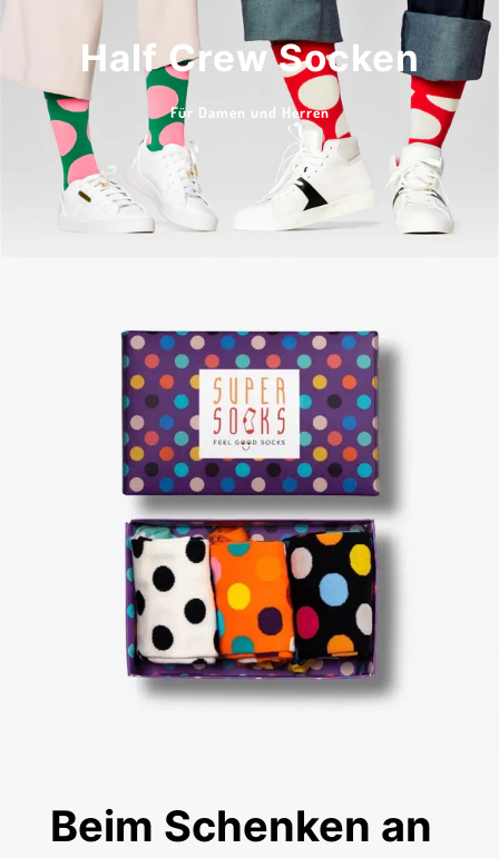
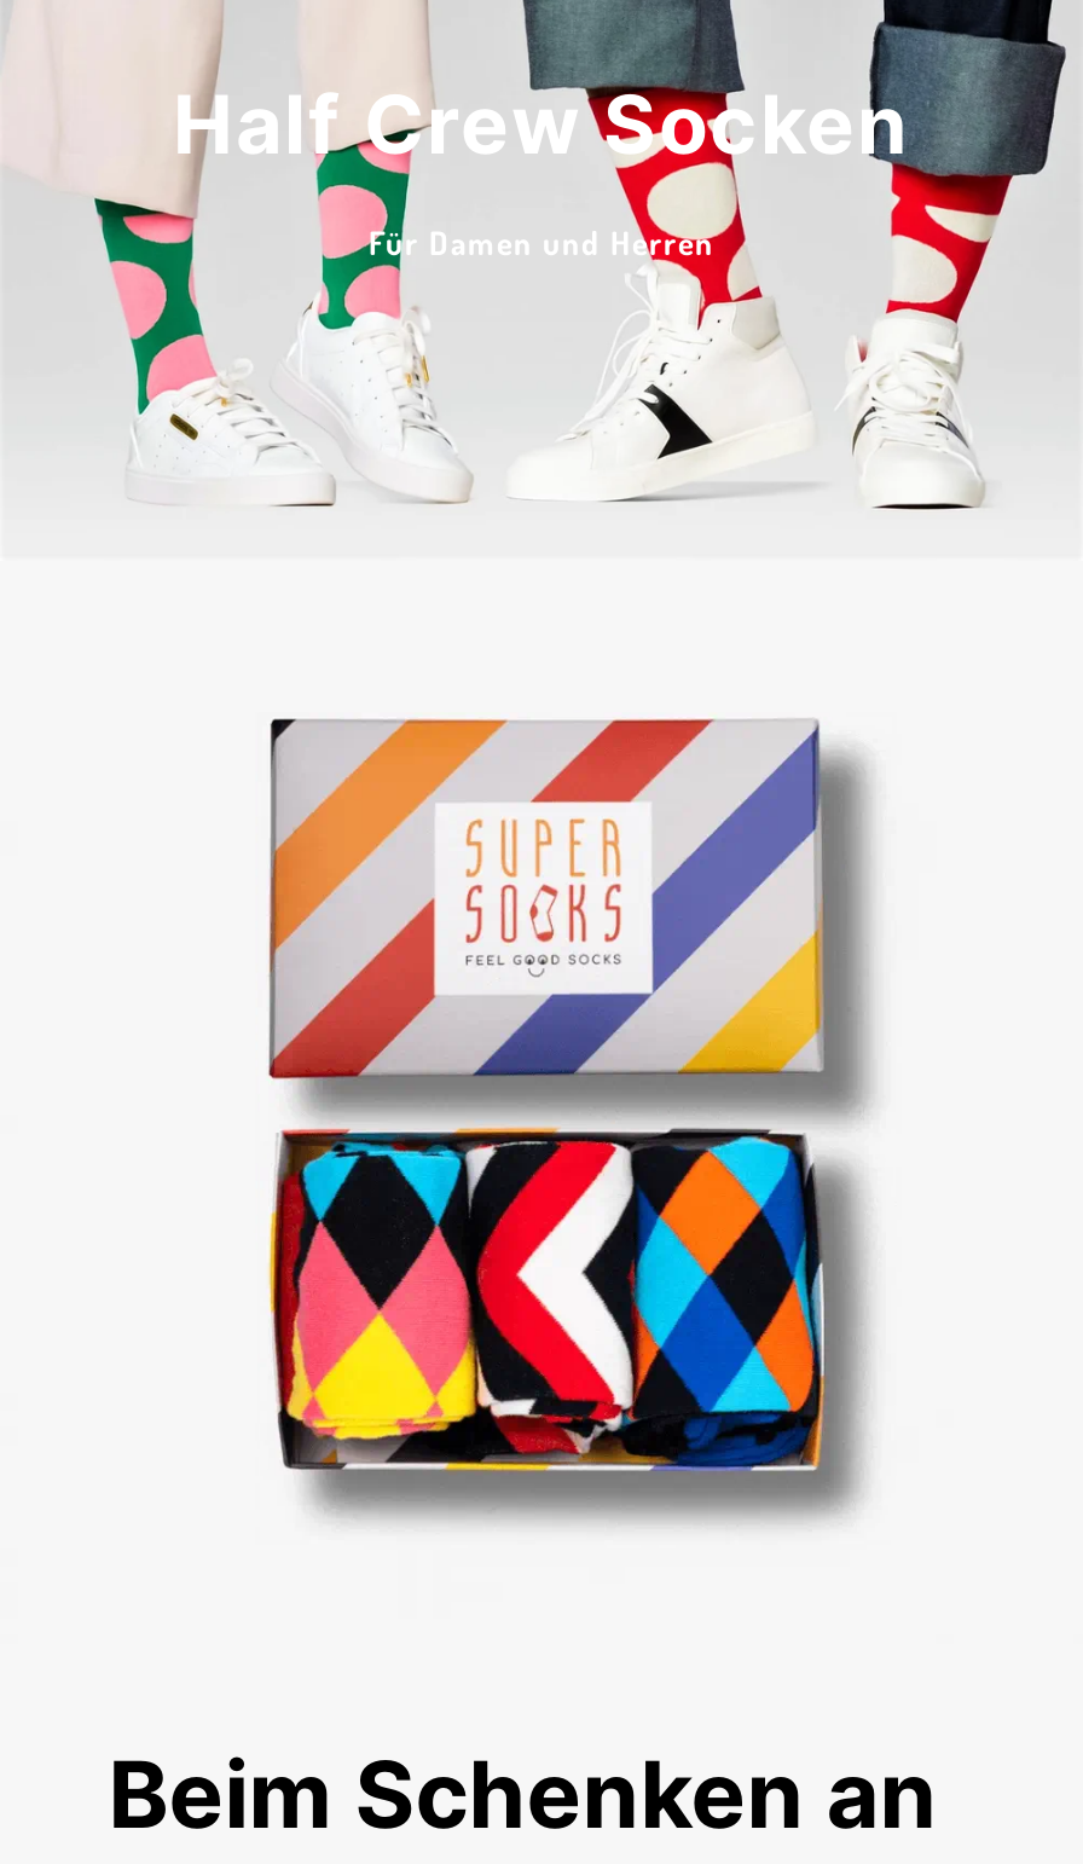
[120,331,380,497] [image] -> [263,718,824,1081] [image]
[125,517,379,679] [image] -> [268,1127,824,1472] [image]

